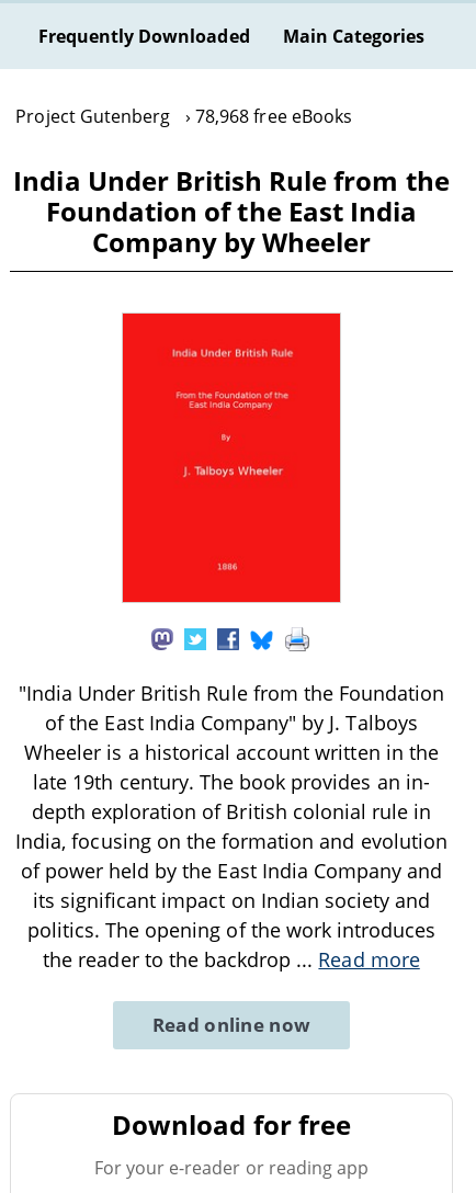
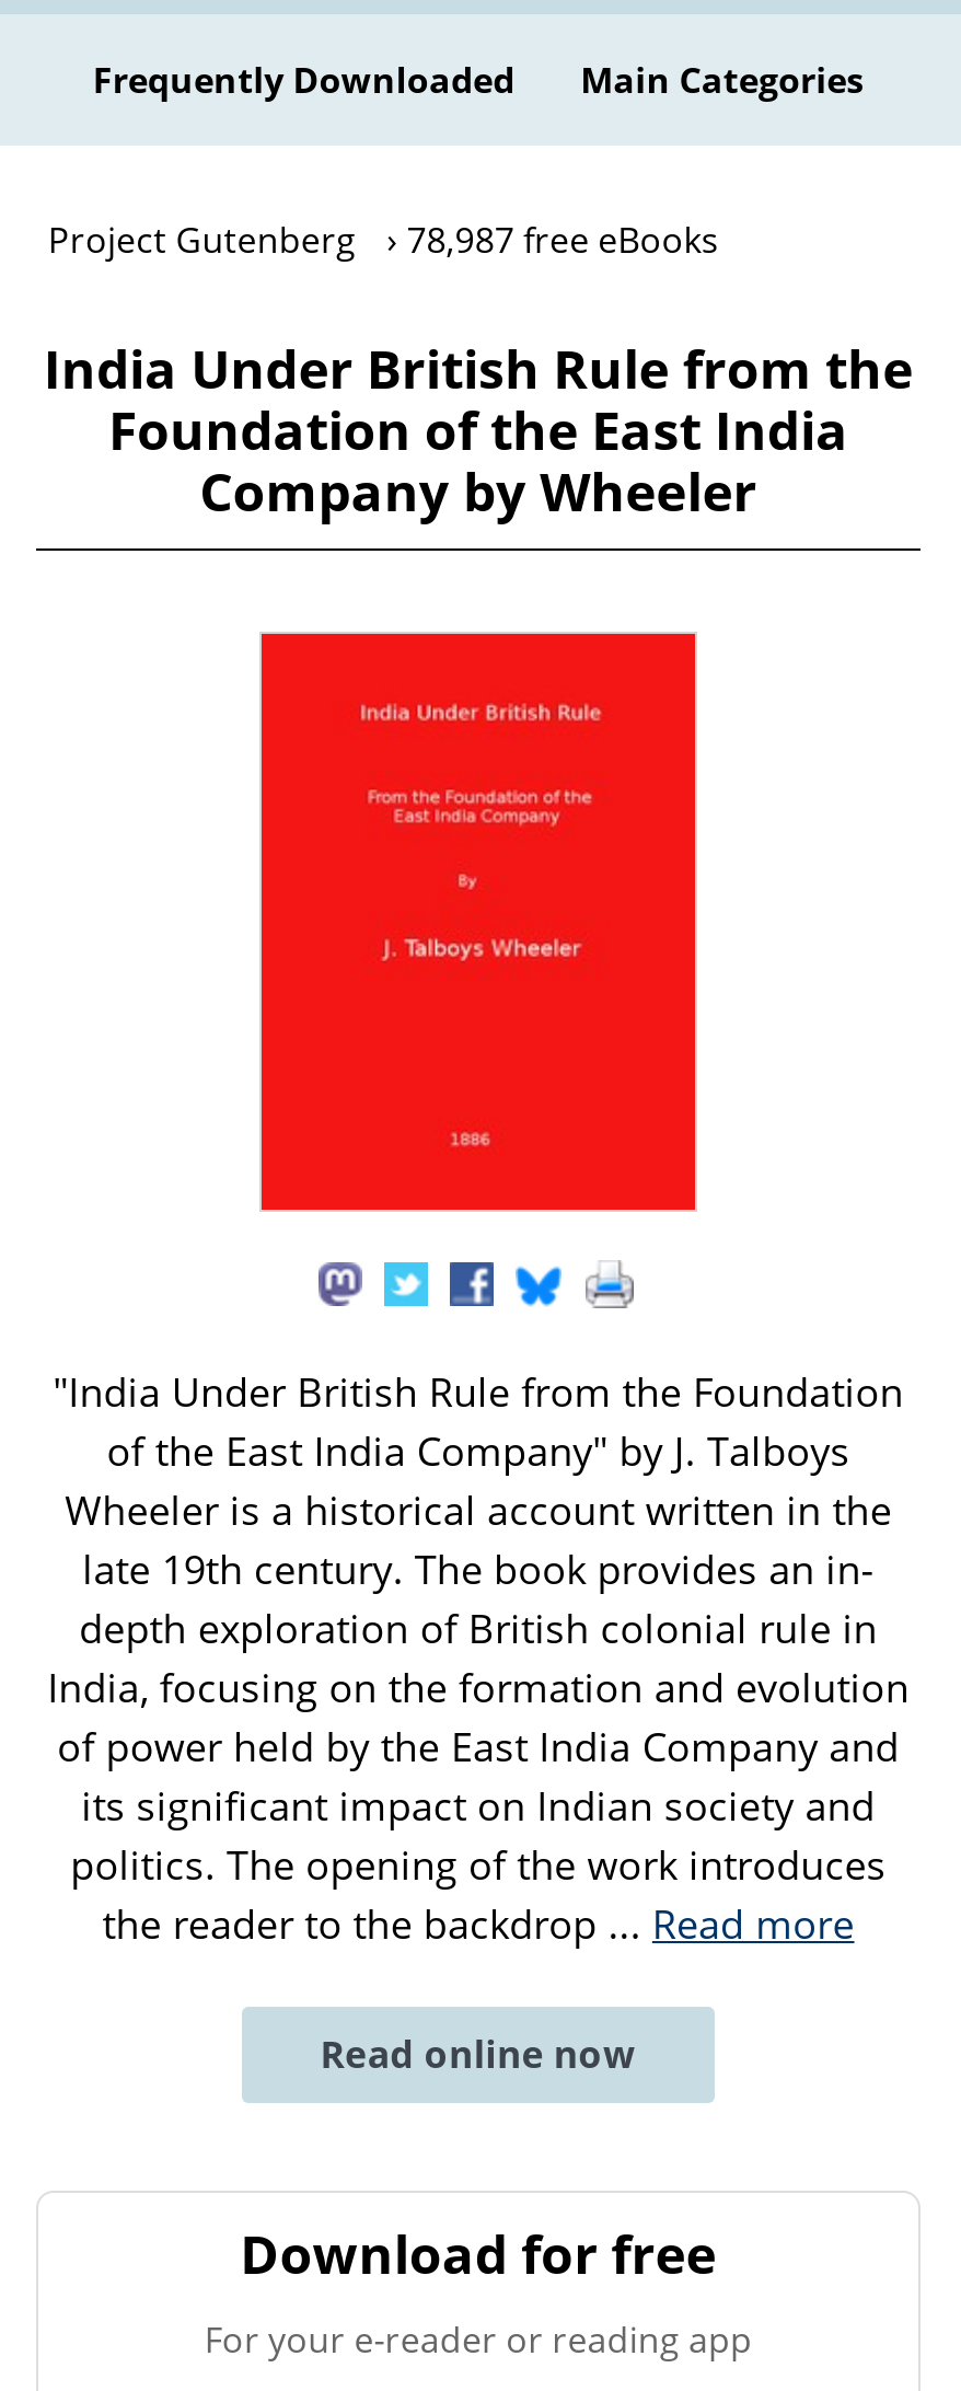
[16,104,352,128] Project Gutenberg 78,968 free eBooks -> [48,216,719,264] Project Gutenberg 78,987 free eBooks

